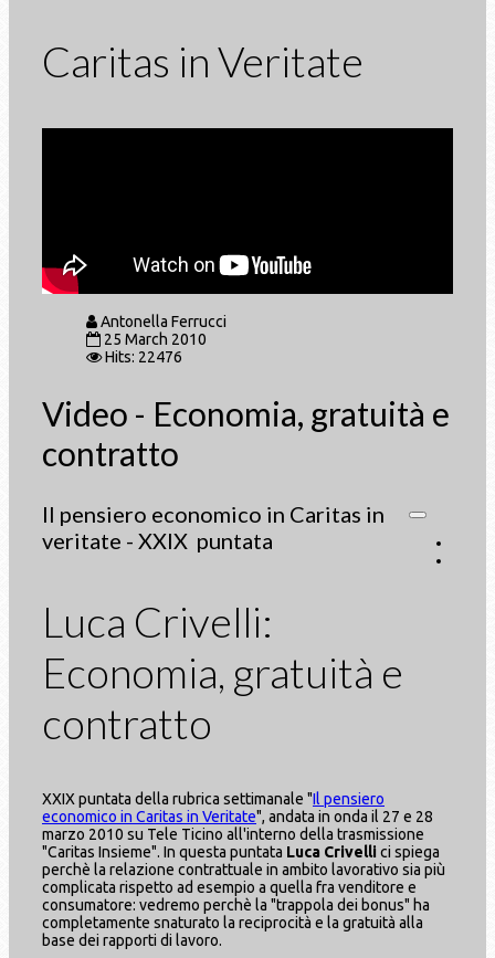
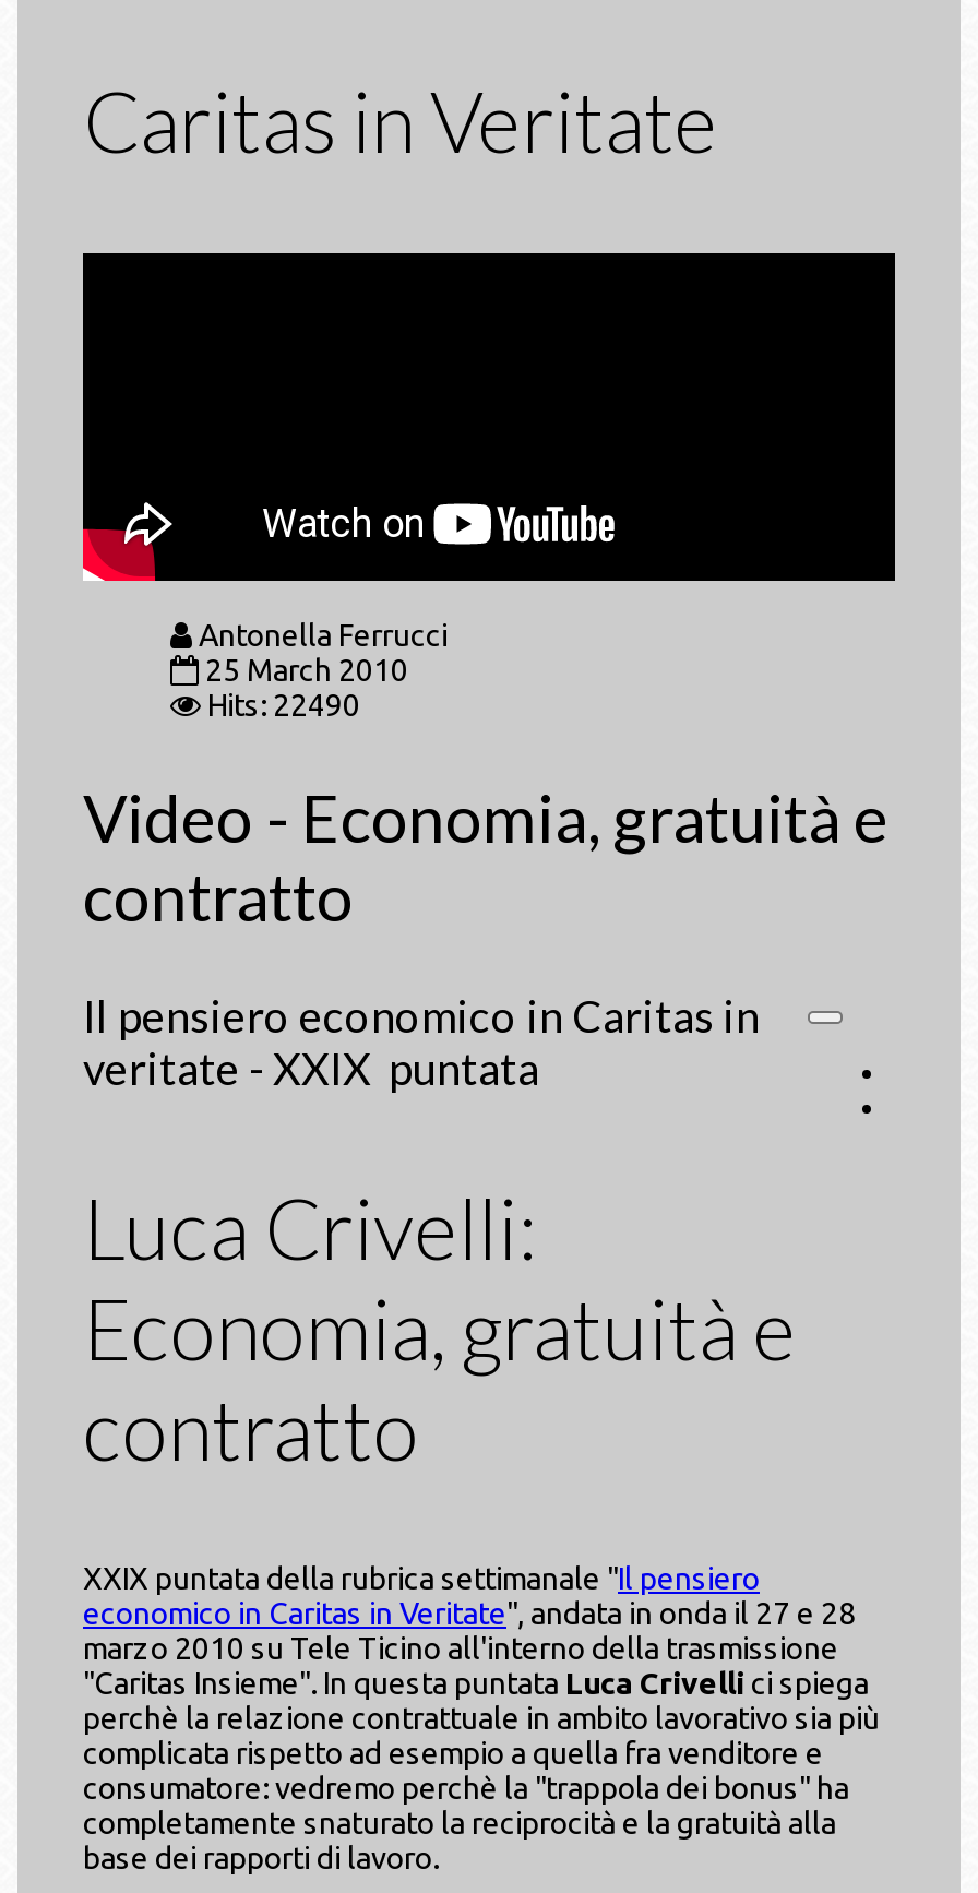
[105,348,182,366] Hits: 22476 -> [207,688,360,723] Hits: 22490

